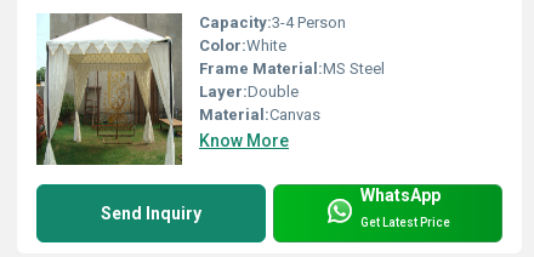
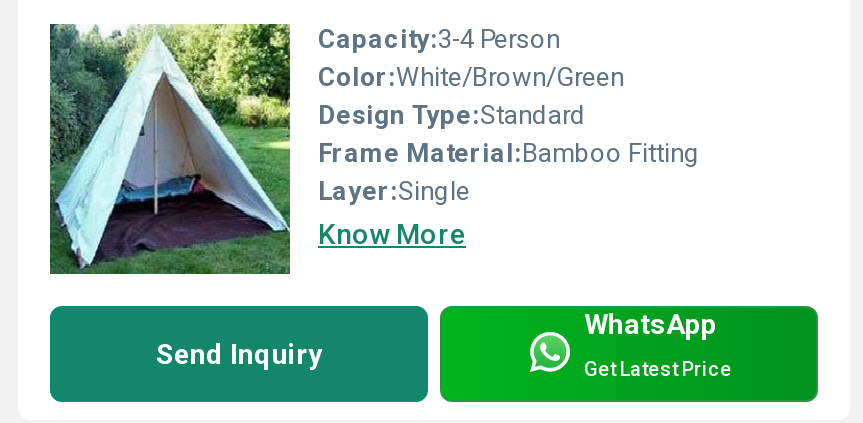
[36,12,385,166] [image] | Color:White | Frame Material:MS Steel | Layer:Double | Material:Canvas -> [48,23,700,275] [image] | Color:White/Brown/Green | Design Type:Standard | Frame Material:Bamboo Fitting | Layer:Single

